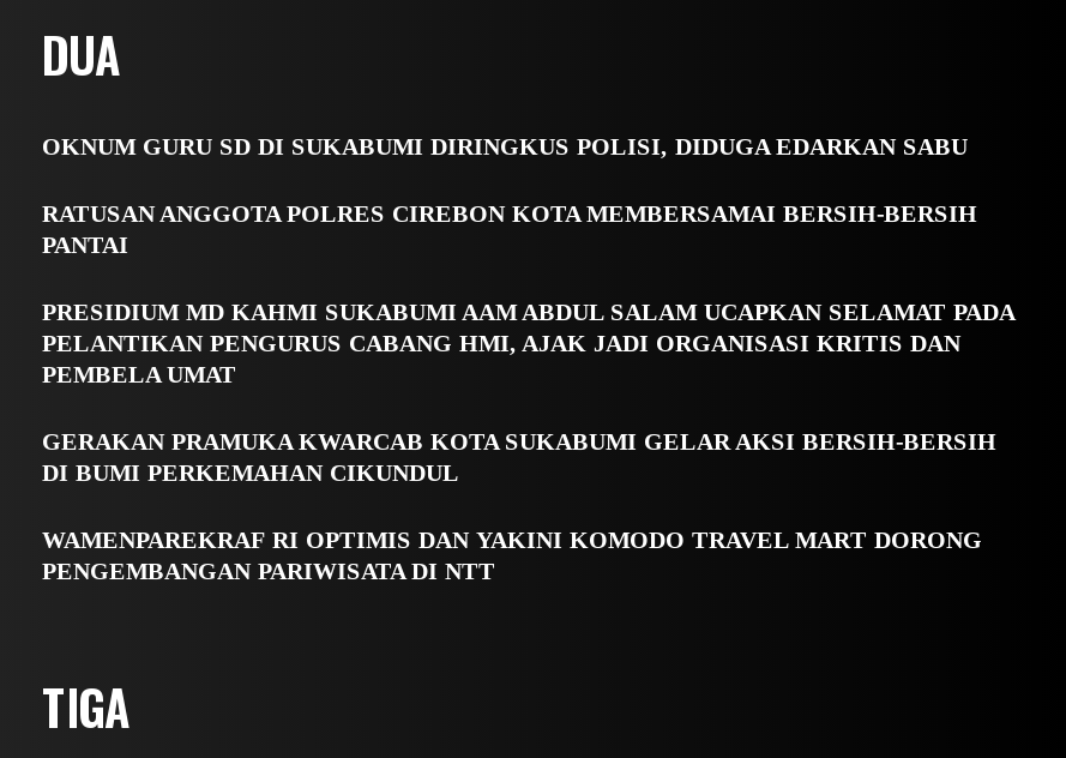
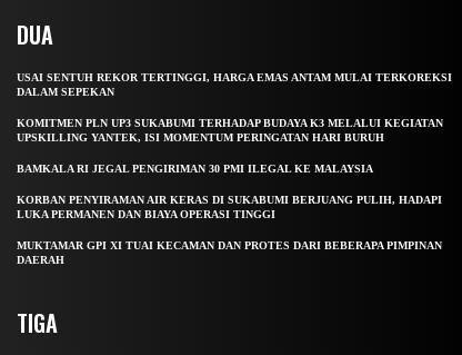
[42,133,968,159] OKNUM GURU SD DI SUKABUMI DIRINGKUS POLISI, DIDUGA EDARKAN SABU -> [17,71,452,98] USAI SENTUH REKOR TERTINGGI, HARGA EMAS ANTAM MULAI TERKOREKSI | DALAM SEPEKAN
[42,200,977,257] RATUSAN ANGGOTA POLRES CIREBON KOTA MEMBERSAMAI BERSIH-BERSIH | PANTAI -> [17,117,443,143] KOMITMEN PLN UP3 SUKABUMI TERHADAP BUDAYA K3 MELALUI KEGIATAN | UPSKILLING YANTEK, ISI MOMENTUM PERINGATAN HARI BURUH
[42,298,1016,387] PRESIDIUM MD KAHMI SUKABUMI AAM ABDUL SALAM UCAPKAN SELAMAT PADA | PELANTIKAN PENGURUS CABANG HMI, AJAK JADI ORGANISASI KRITIS DAN | PEMBELA UMAT -> [17,162,373,174] BAMKALA RI JEGAL PENGIRIMAN 30 PMI ILEGAL KE MALAYSIA
[42,428,996,485] GERAKAN PRAMUKA KWARCAB KOTA SUKABUMI GELAR AKSI BERSIH-BERSIH | DI BUMI PERKEMAHAN CIKUNDUL -> [17,193,442,220] KORBAN PENYIRAMAN AIR KERAS DI SUKABUMI BERJUANG PULIH, HADAPI | LUKA PERMANEN DAN BIAYA OPERASI TINGGI
[42,526,982,584] WAMENPAREKRAF RI OPTIMIS DAN YAKINI KOMODO TRAVEL MART DORONG | PENGEMBANGAN PARIWISATA DI NTT -> [17,239,442,266] MUKTAMAR GPI XI TUAI KECAMAN DAN PROTES DARI BEBERAPA PIMPINAN | DAERAH

